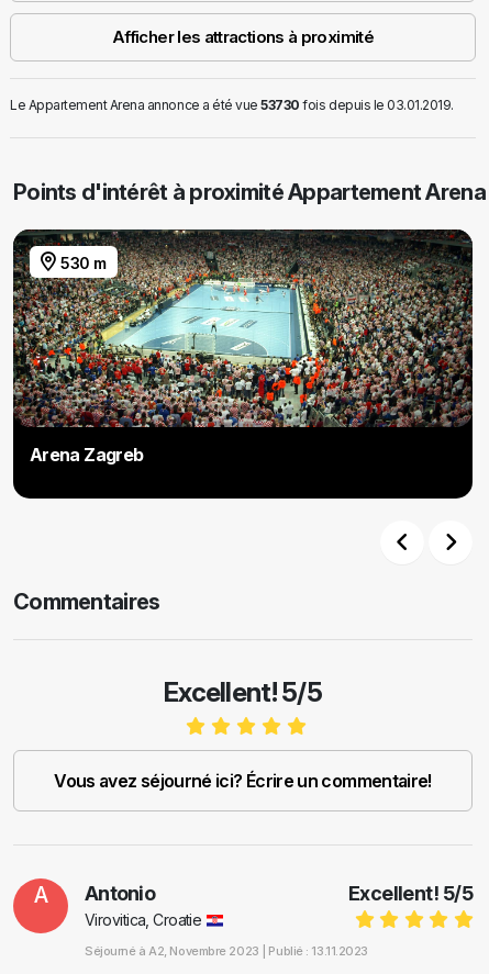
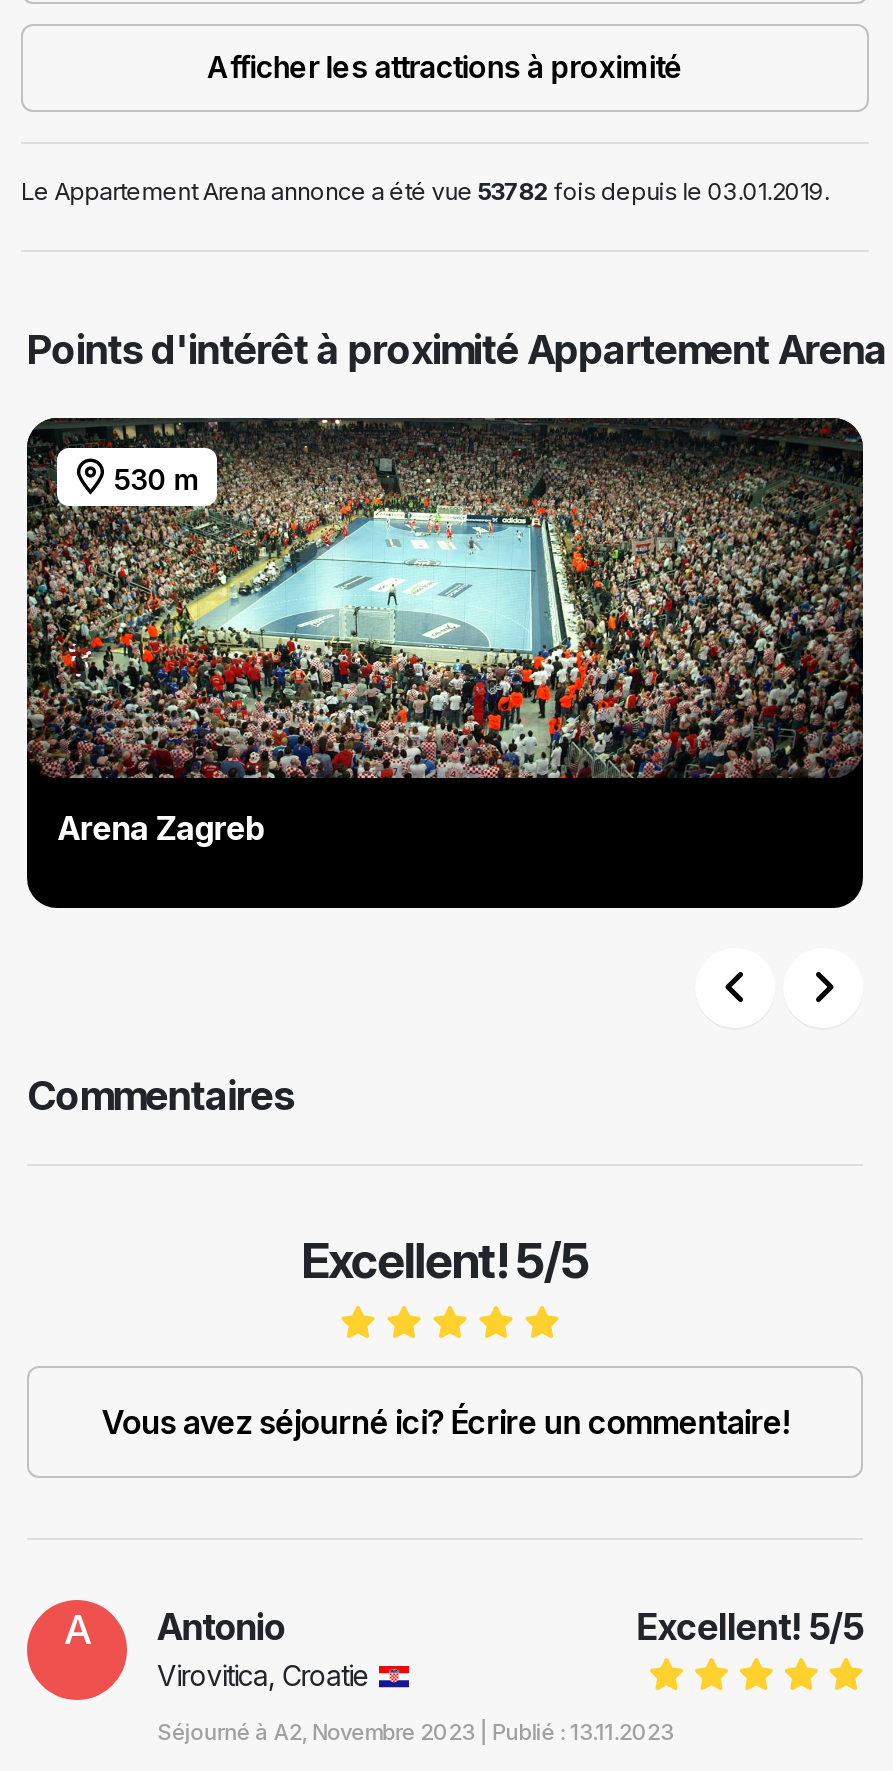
[10,97,454,113] Le Appartement Arena annonce a été vue 53730 fois depuis le 03.01.2019. -> [21,176,829,206] Le Appartement Arena annonce a été vue 53782 fois depuis le 03.01.2019.

